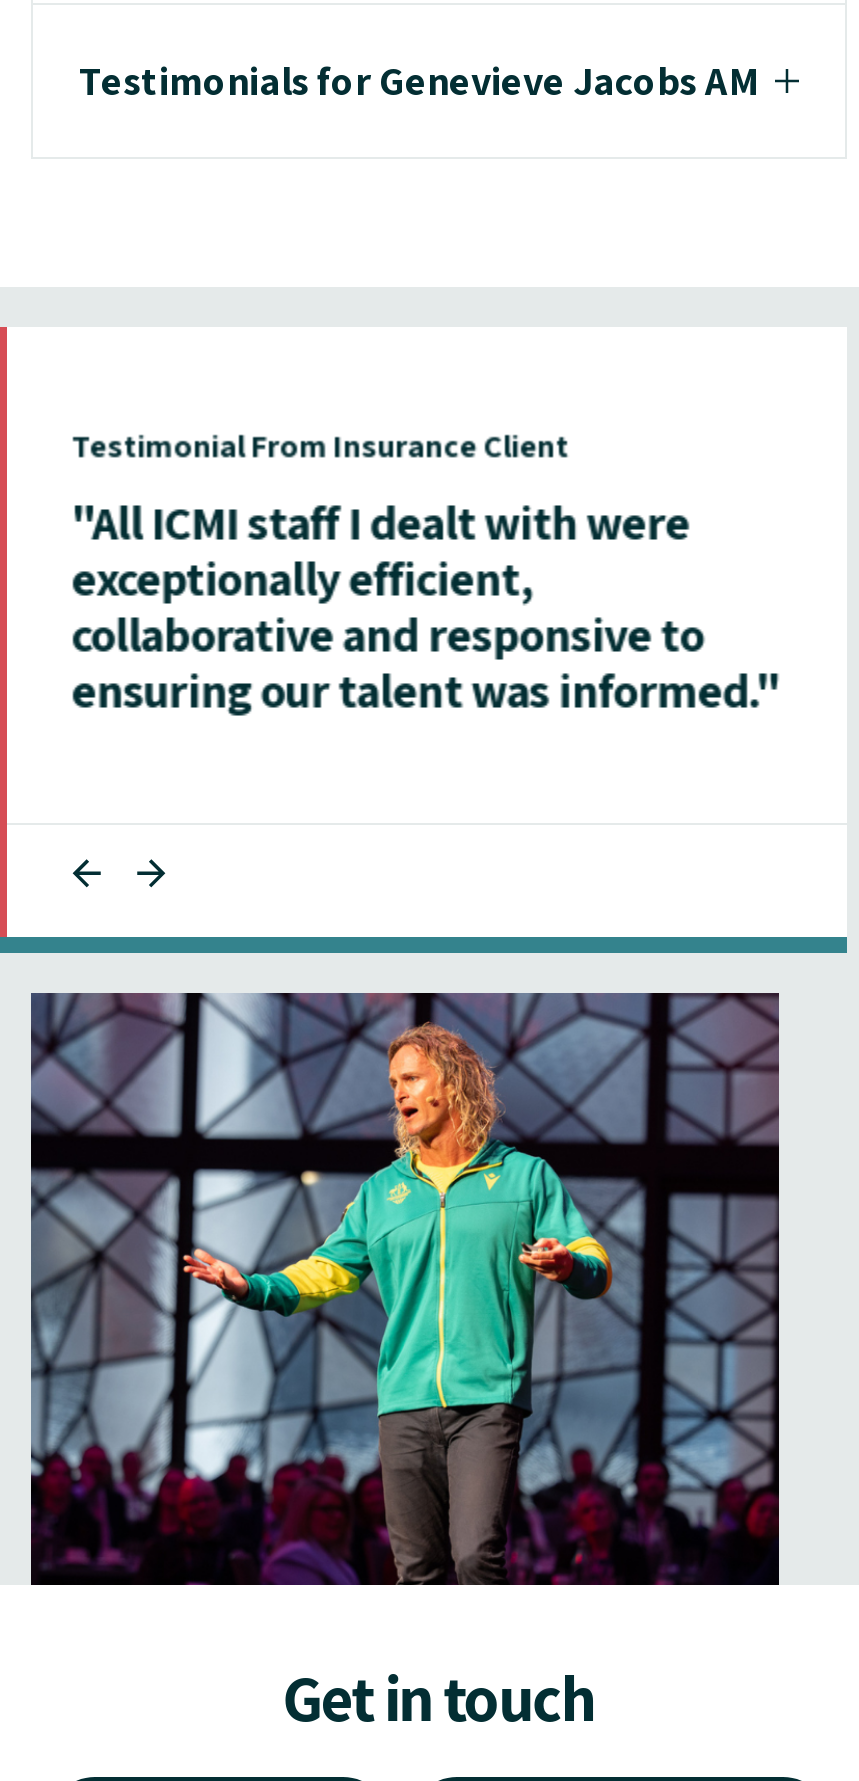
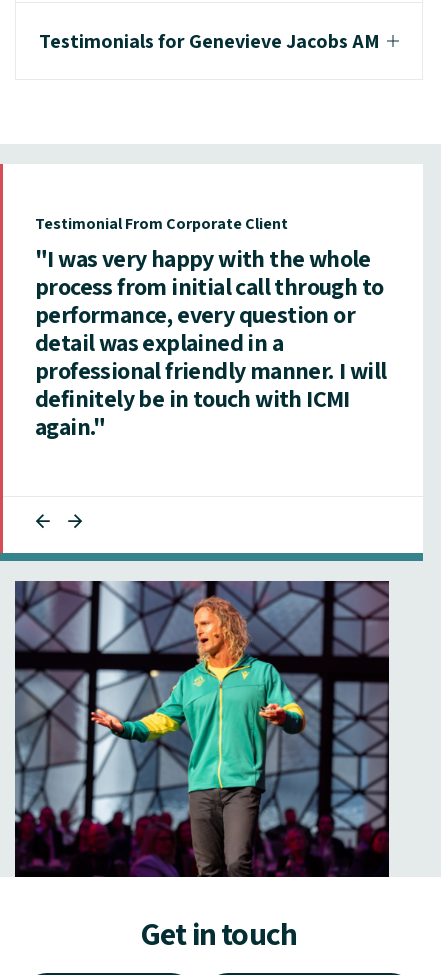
[71,424,780,714] Testimonial From Insurance Client | "All ICMI staff I dealt with were | exceptionally efficient, | collaborative and responsive to | ensuring our talent was informed." -> [35,213,386,442] Testimonial From Corporate Client | "I was very happy with the whole | process from initial call through to | performance, every question or | detail was explained in a | professional friendly manner. I will | definitely be in touch with ICMI | again."

